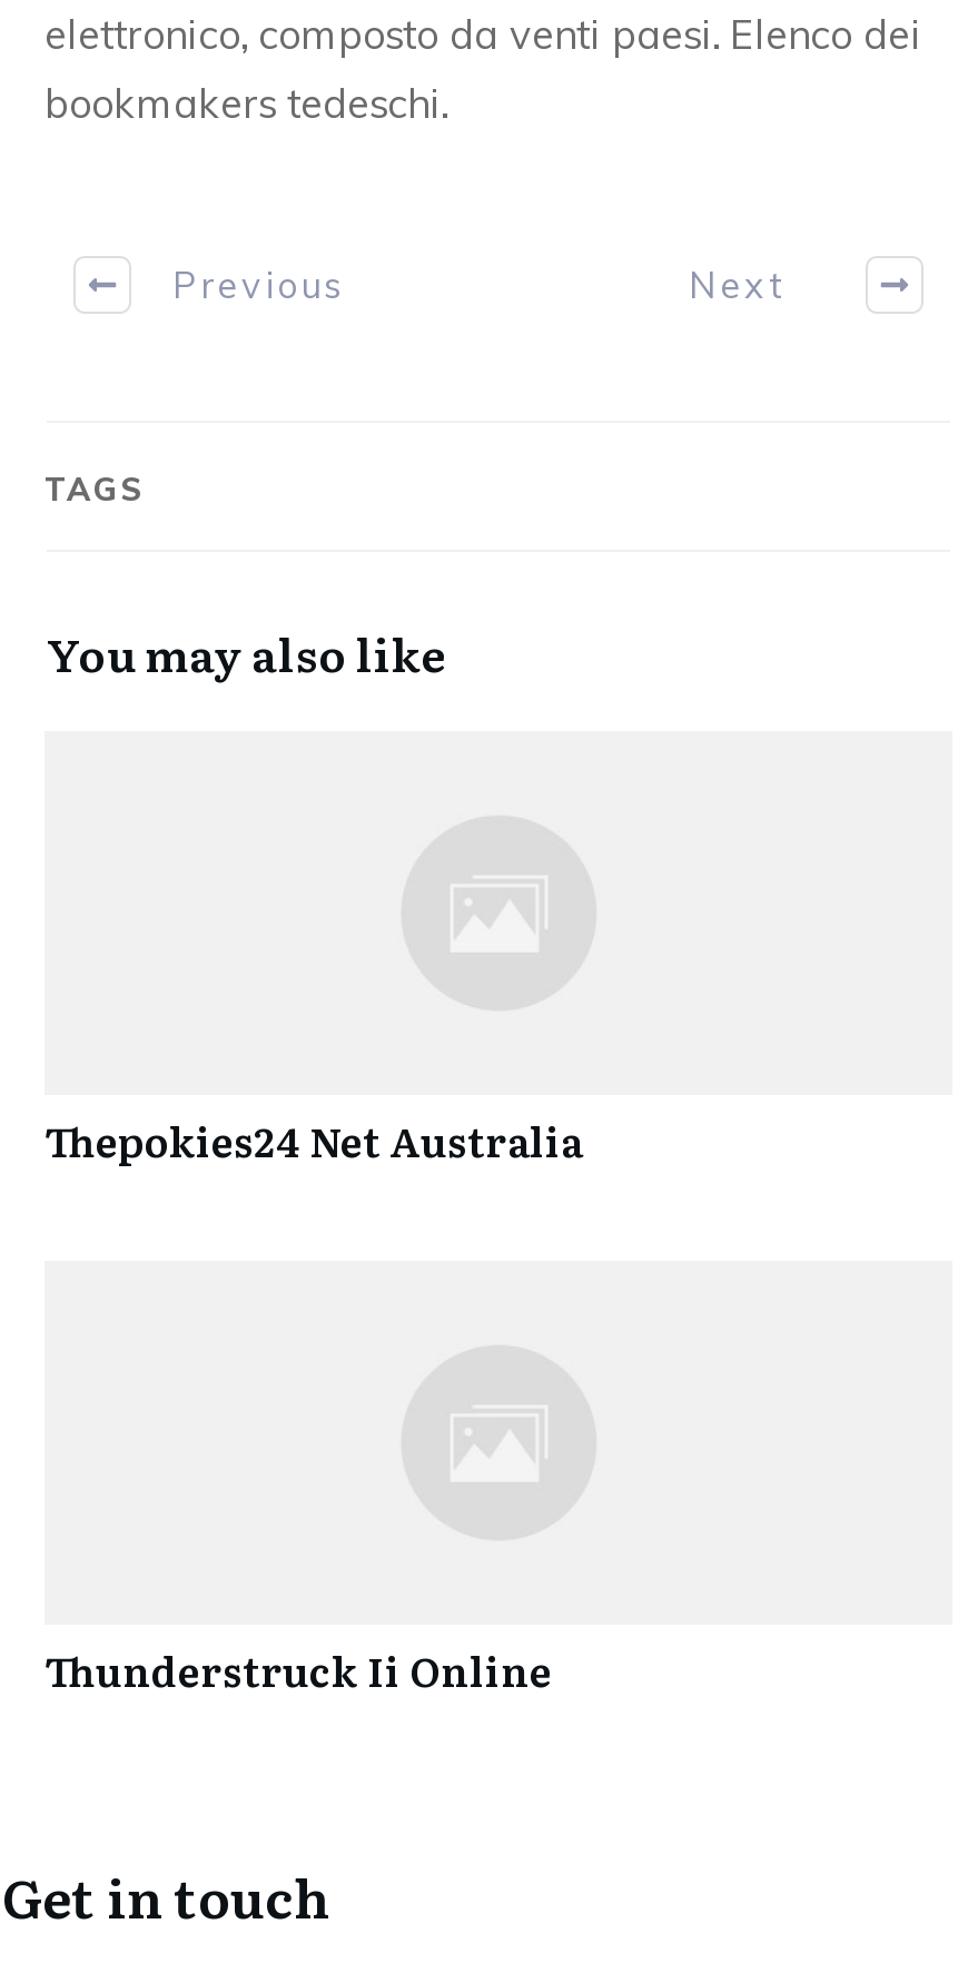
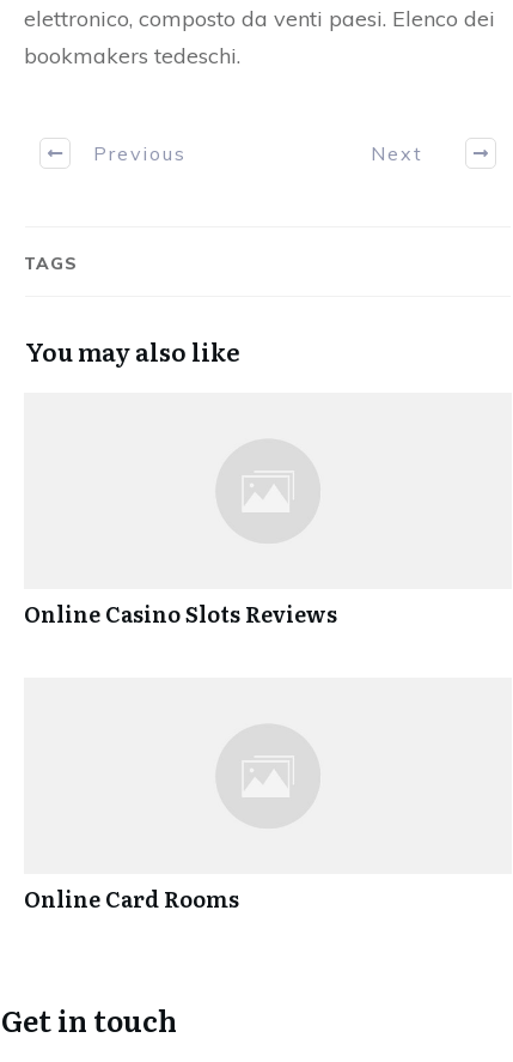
[45,1111,583,1172] Thepokies24 Net Australia -> [24,598,337,630] Online Casino Slots Reviews
[45,1641,552,1701] Thunderstruck Ii Online -> [24,883,239,915] Online Card Rooms

